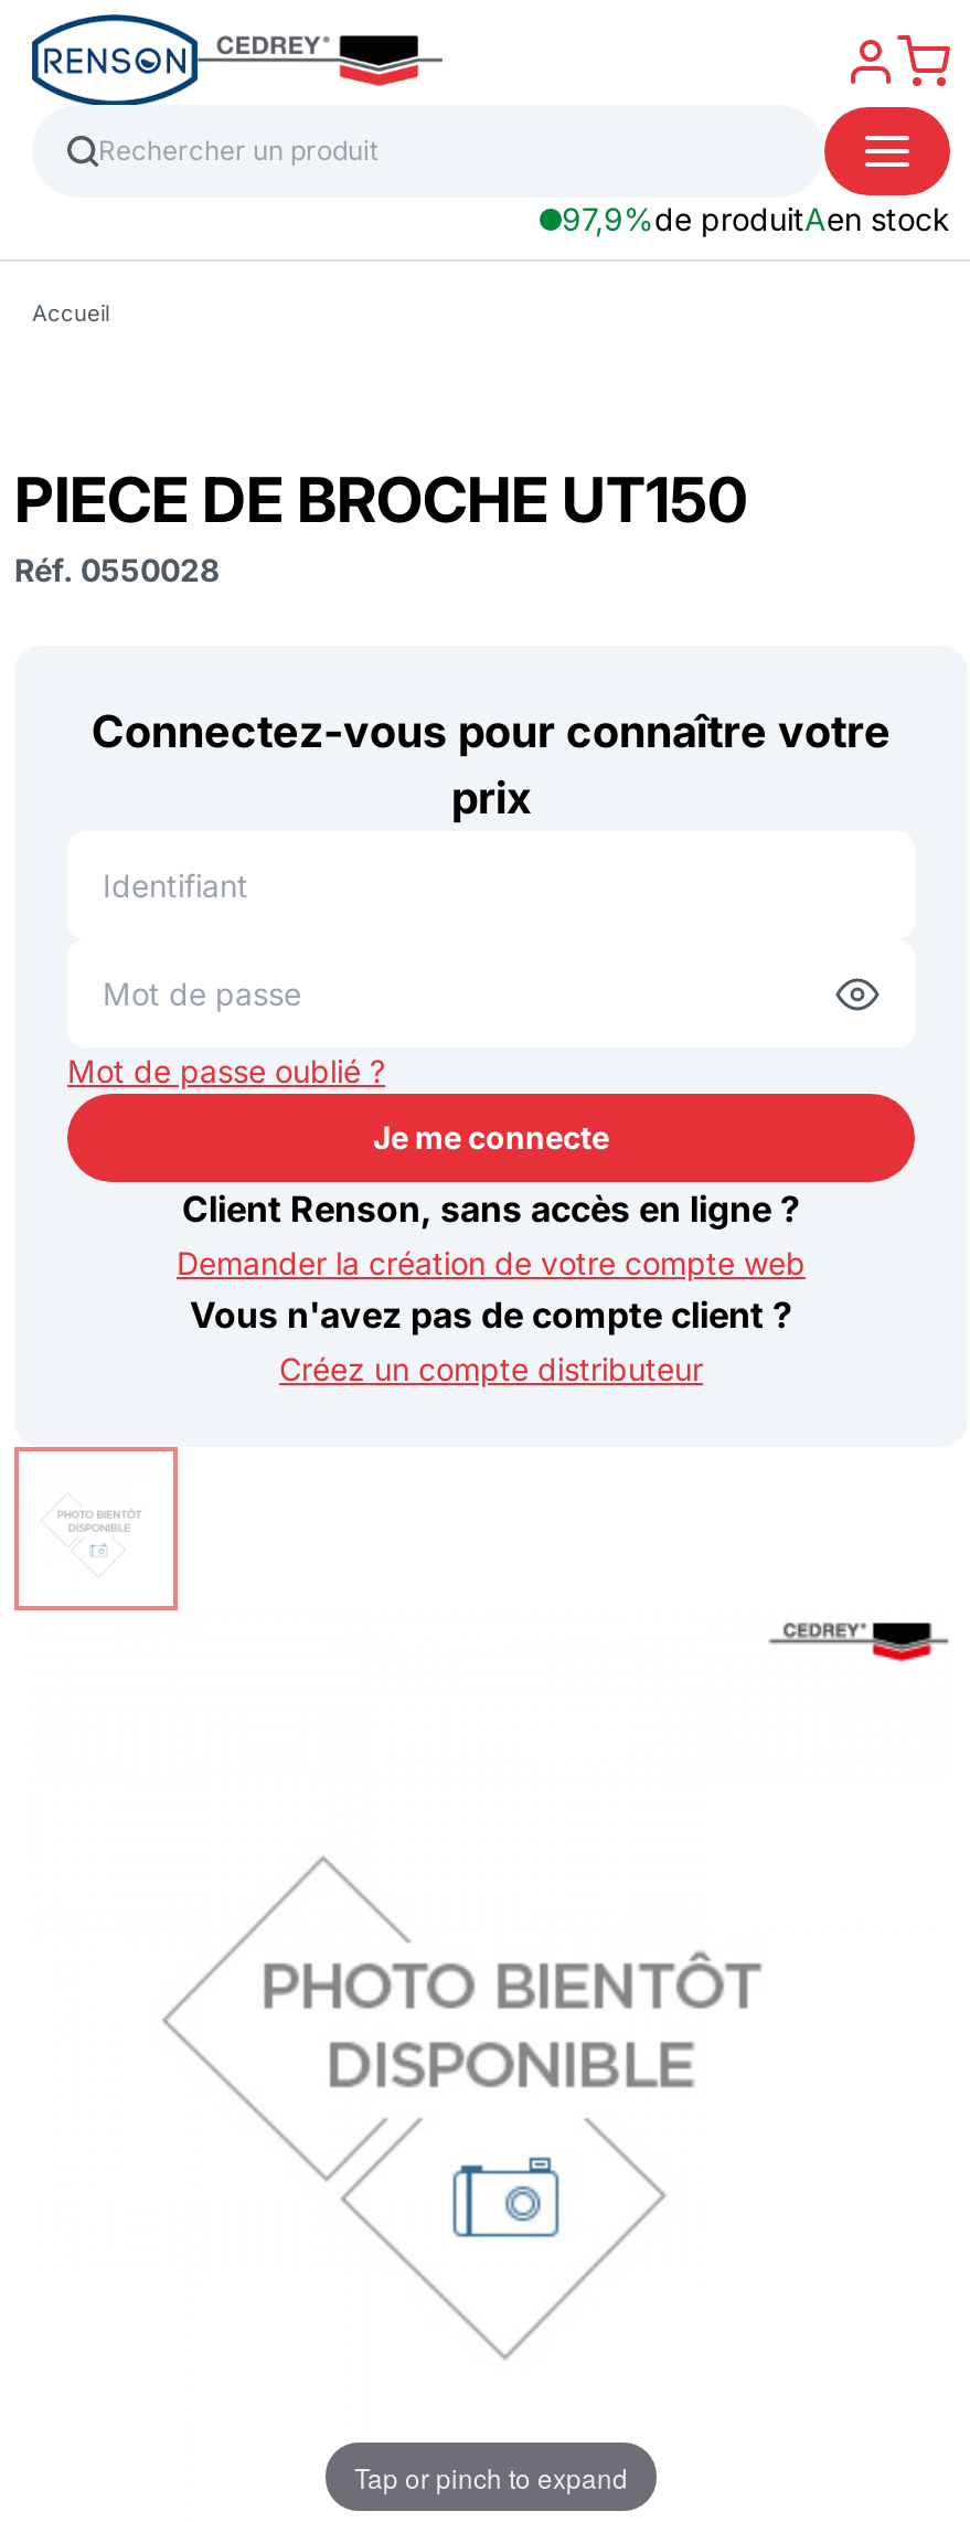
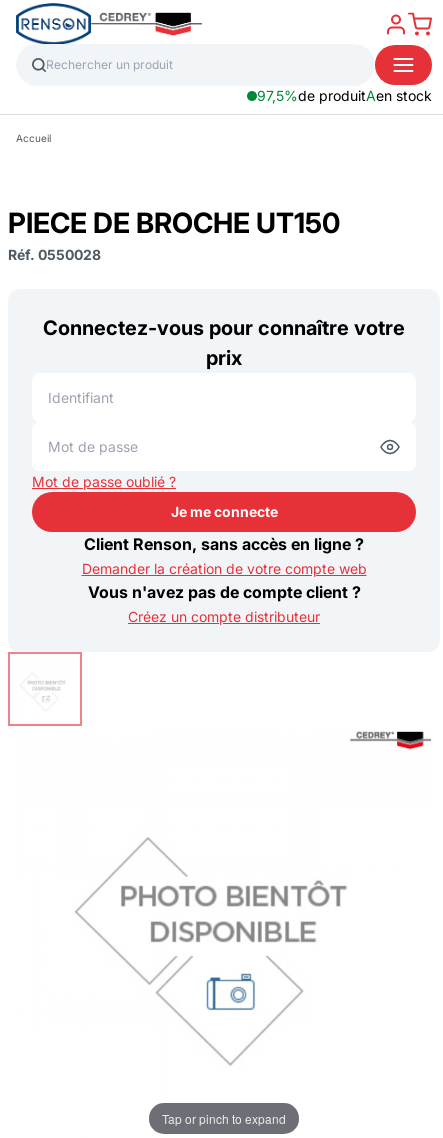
[562,200,950,237] 97,9%de produitAen stock -> [257,87,432,104] 97,5%de produitAen stock

